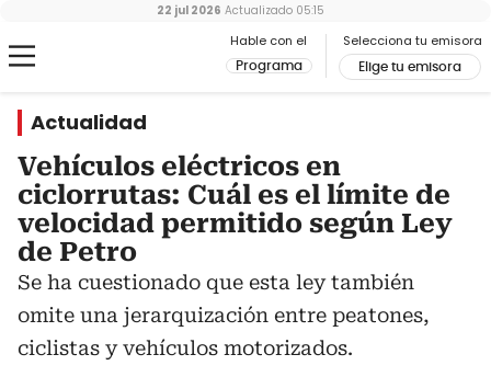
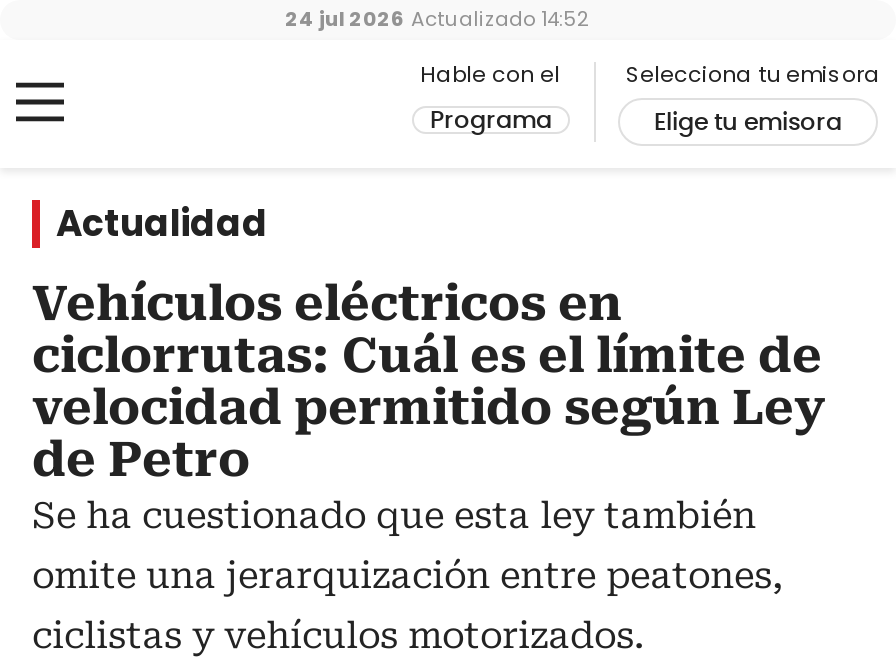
[156,2,324,19] 22 jul 2026 Actualizado 05:15 -> [285,4,591,34] 24 jul 2026 Actualizado 14:52

